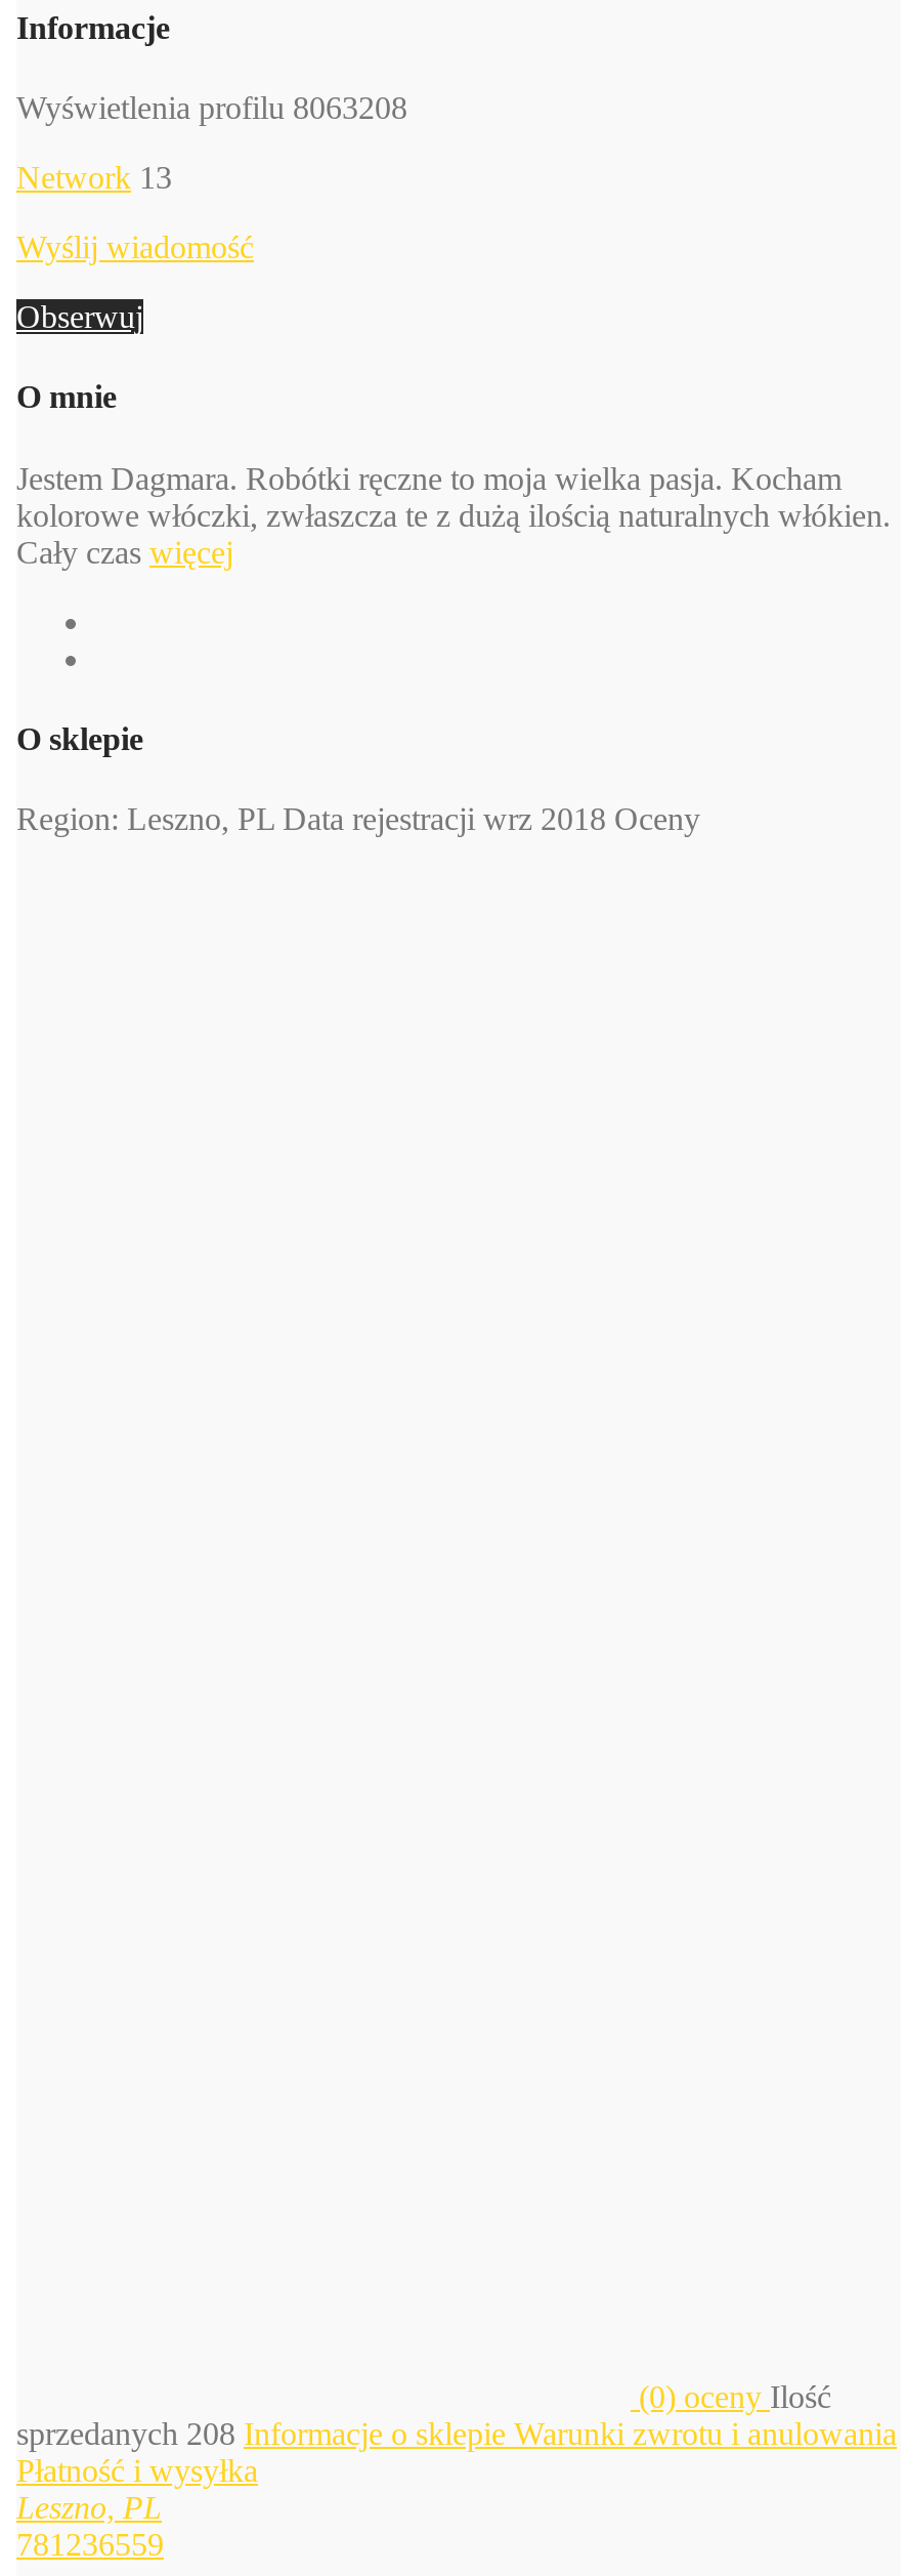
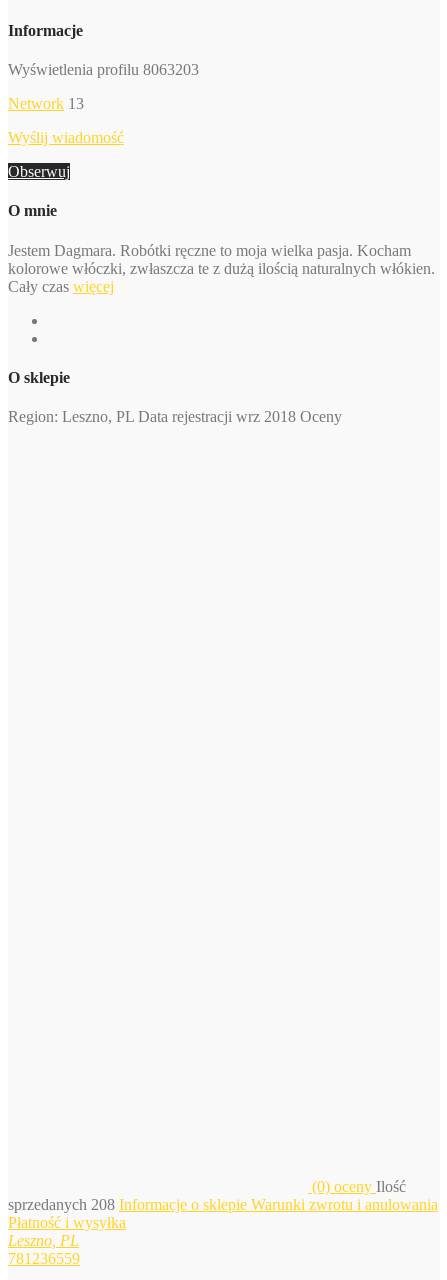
[16,90,407,125] Wyświetlenia profilu 8063208 -> [8,61,199,78] Wyświetlenia profilu 8063203

